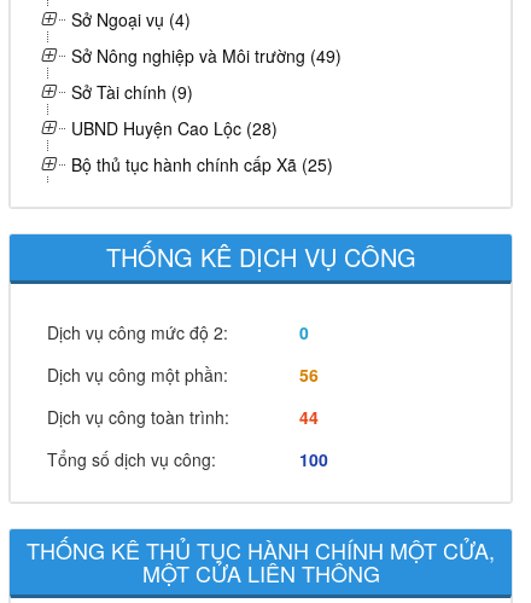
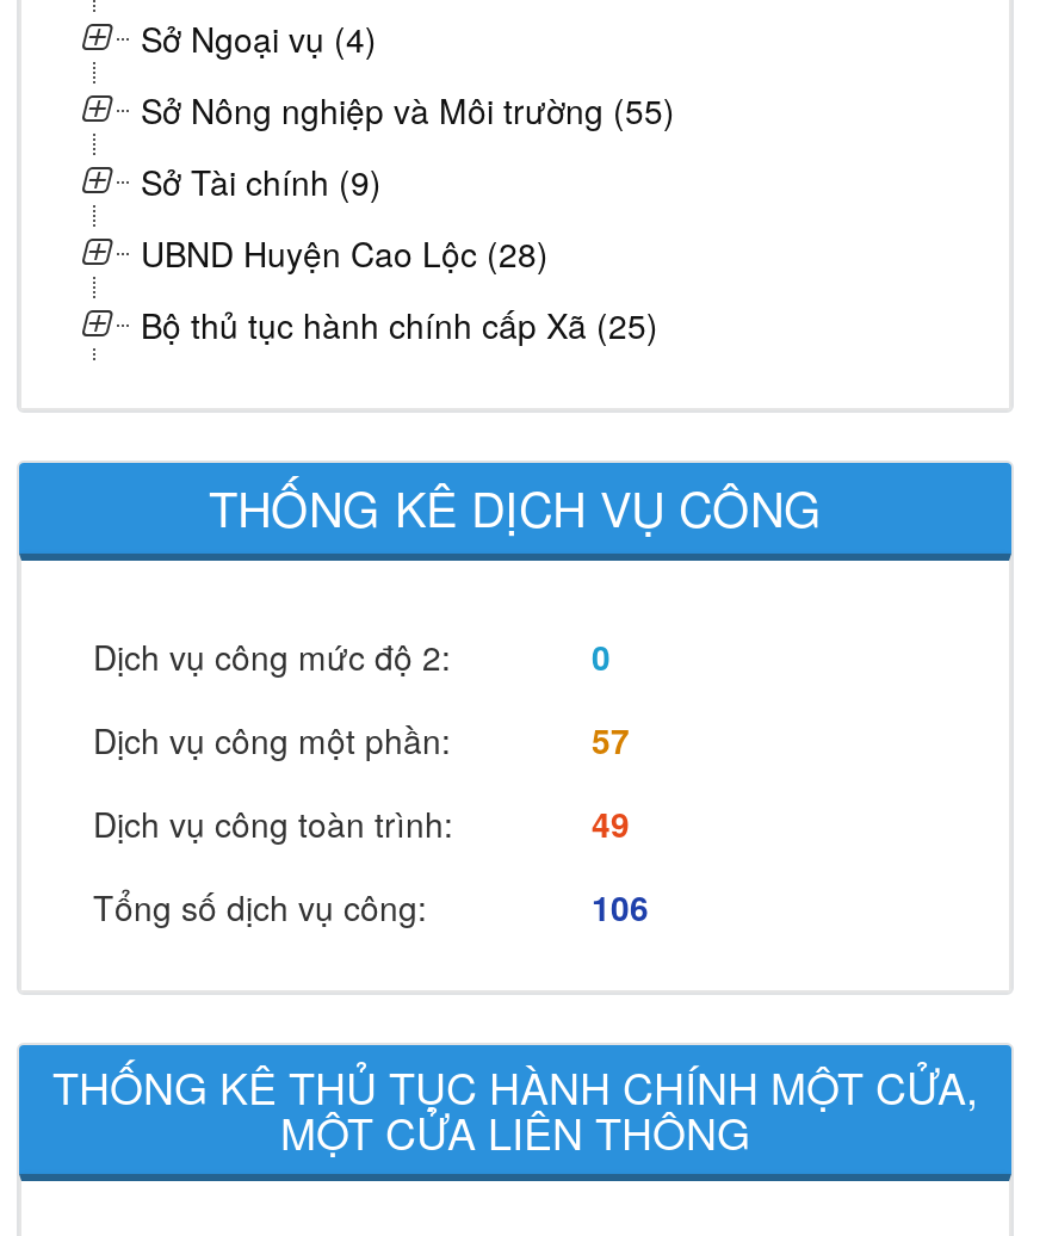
[71,44,342,68] Sở Nông nghiệp và Môi trường (49) -> [141,86,675,134] Sở Nông nghiệp và Môi trường (55)
[299,363,319,387] 56 -> [592,716,630,764] 57
[299,405,319,429] 44 -> [592,799,630,847] 49
[299,447,328,471] 100 -> [592,883,649,931] 106

